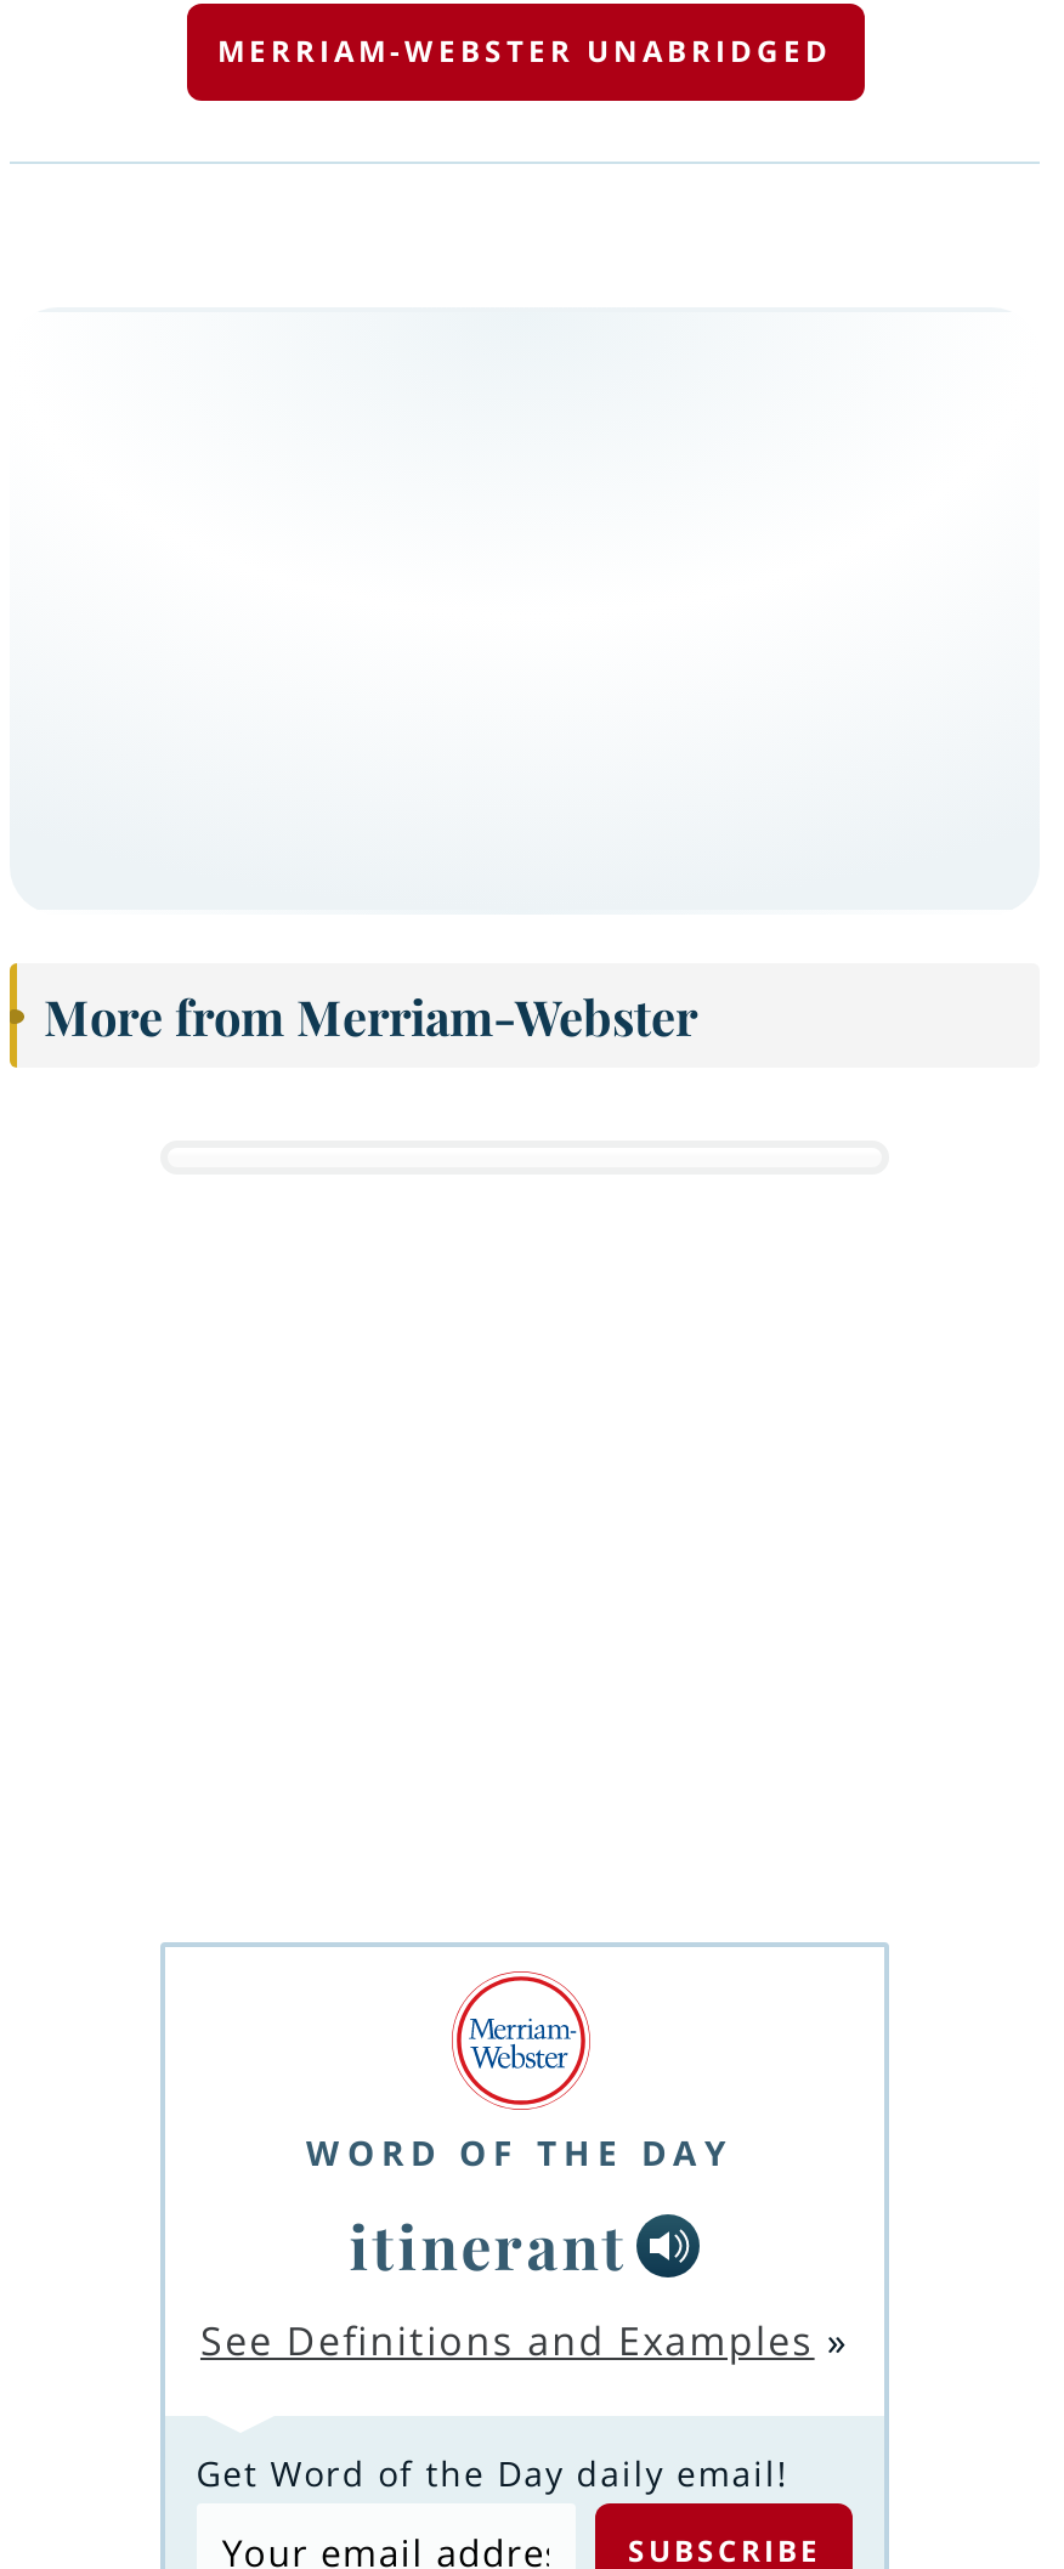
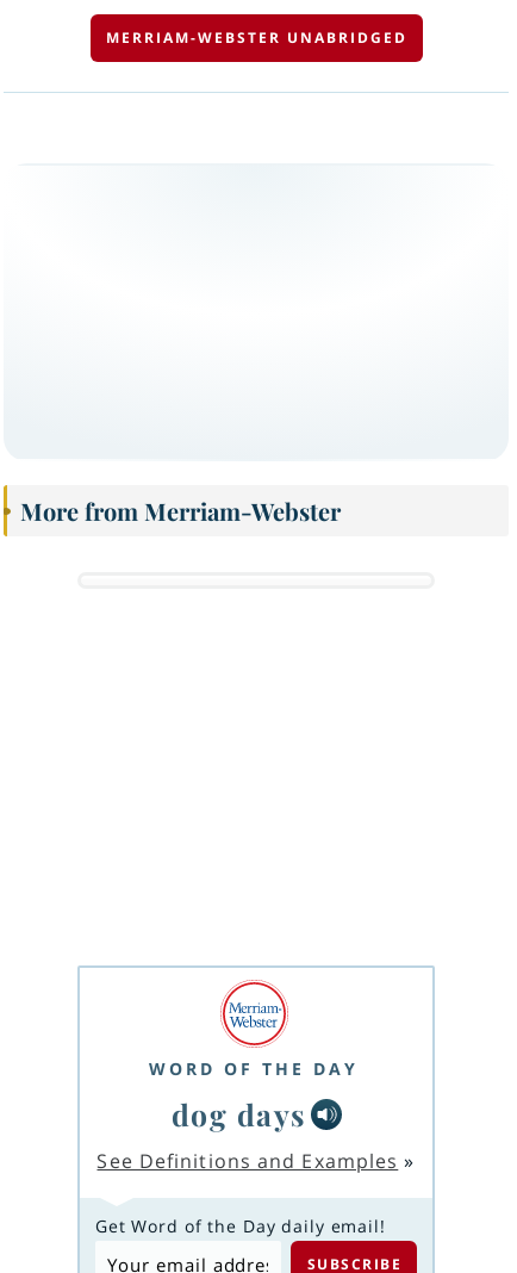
[349,2205,627,2285] itinerant -> [171,1094,306,1134] dog days

